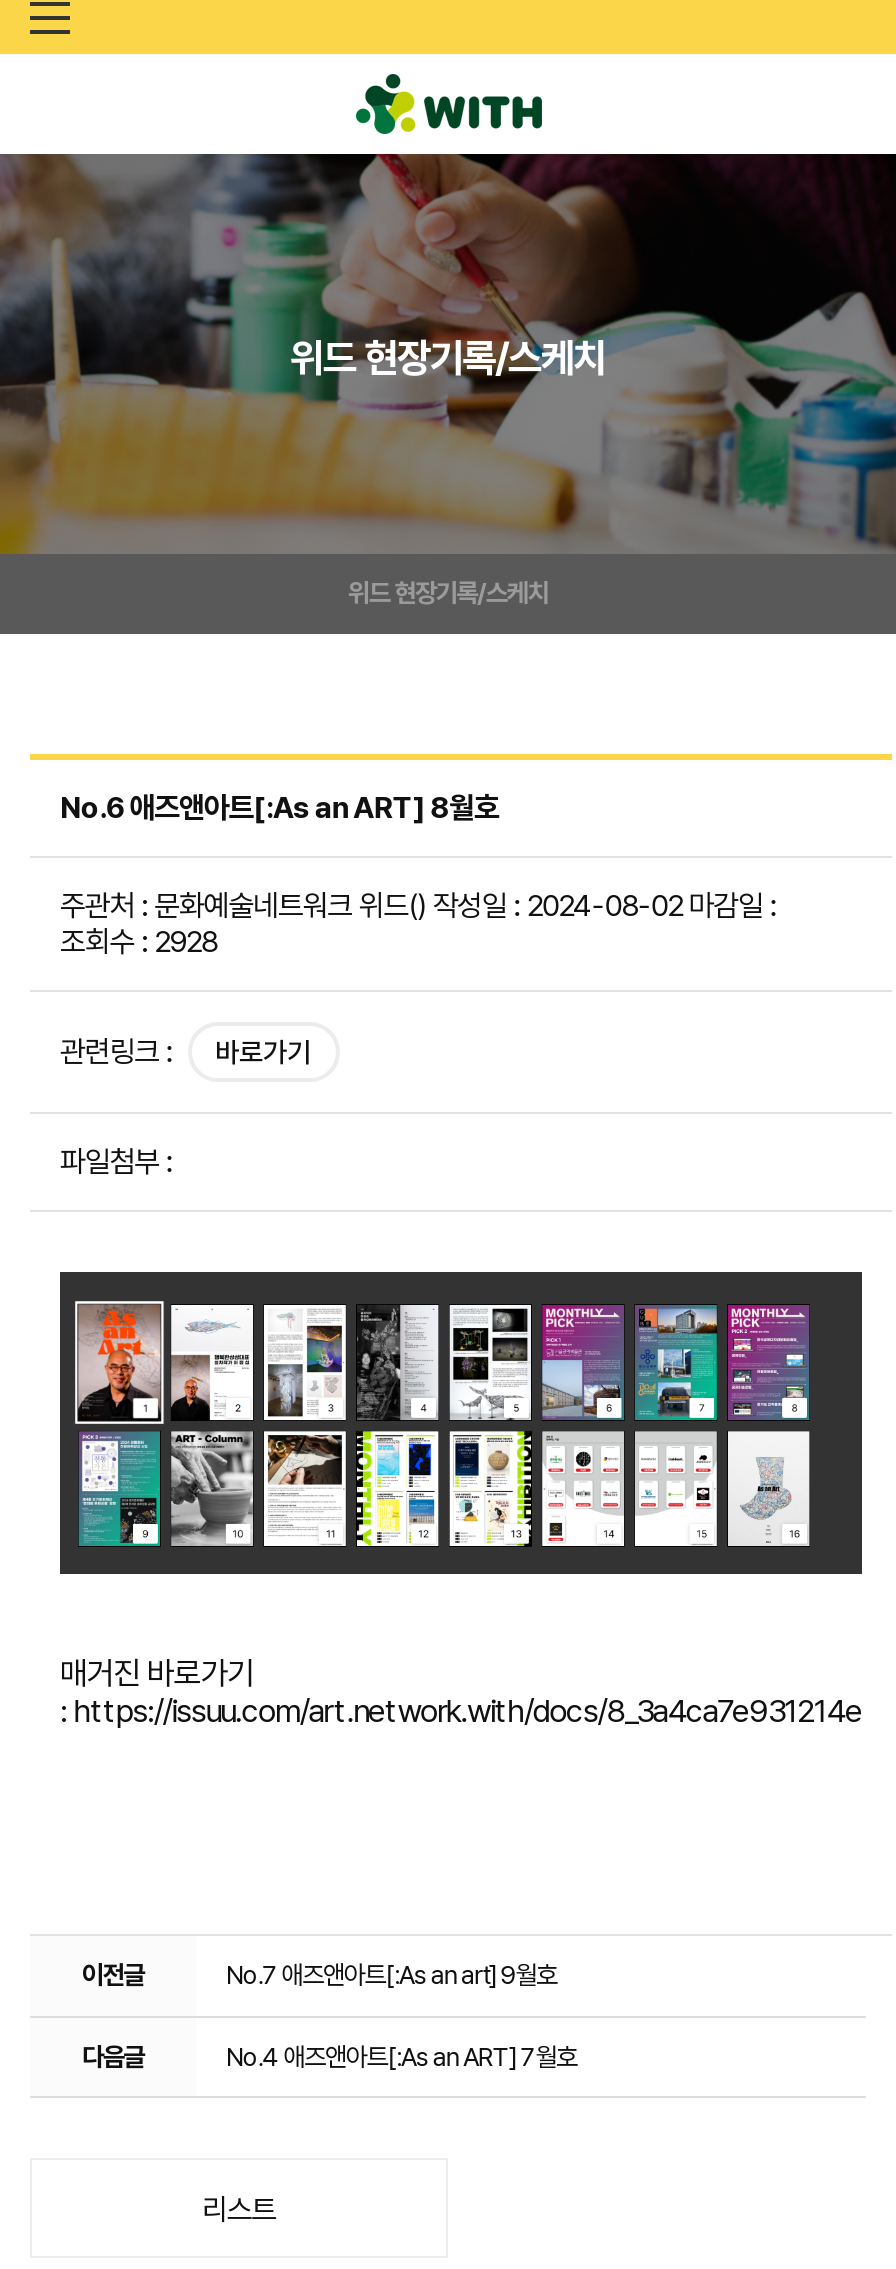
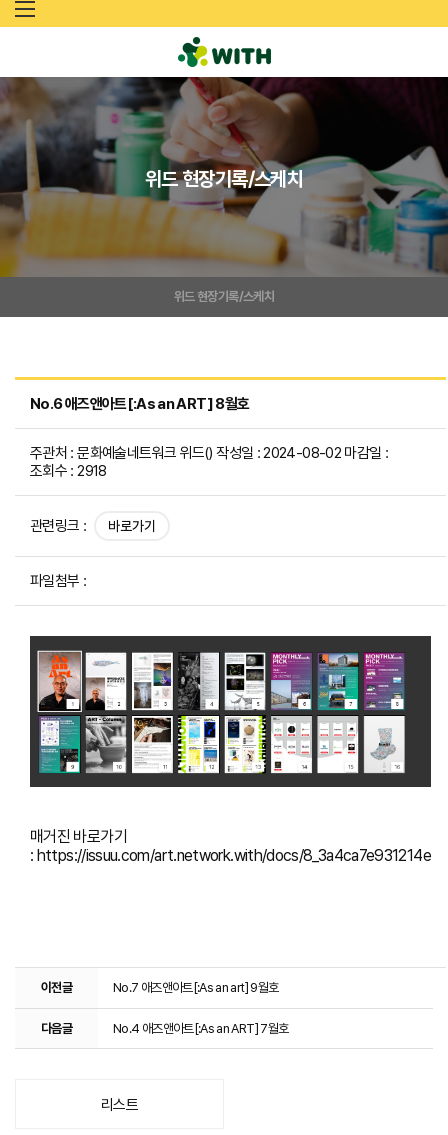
[60,924,217,960] 조회수 : 2928 -> [30,462,107,480] 조회수 : 2918

